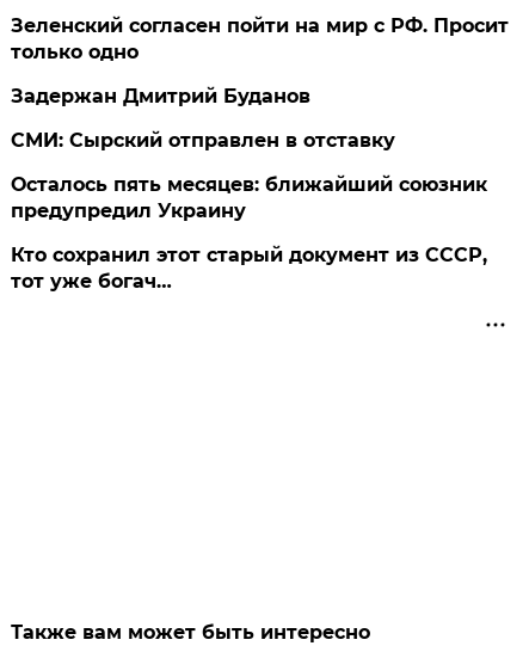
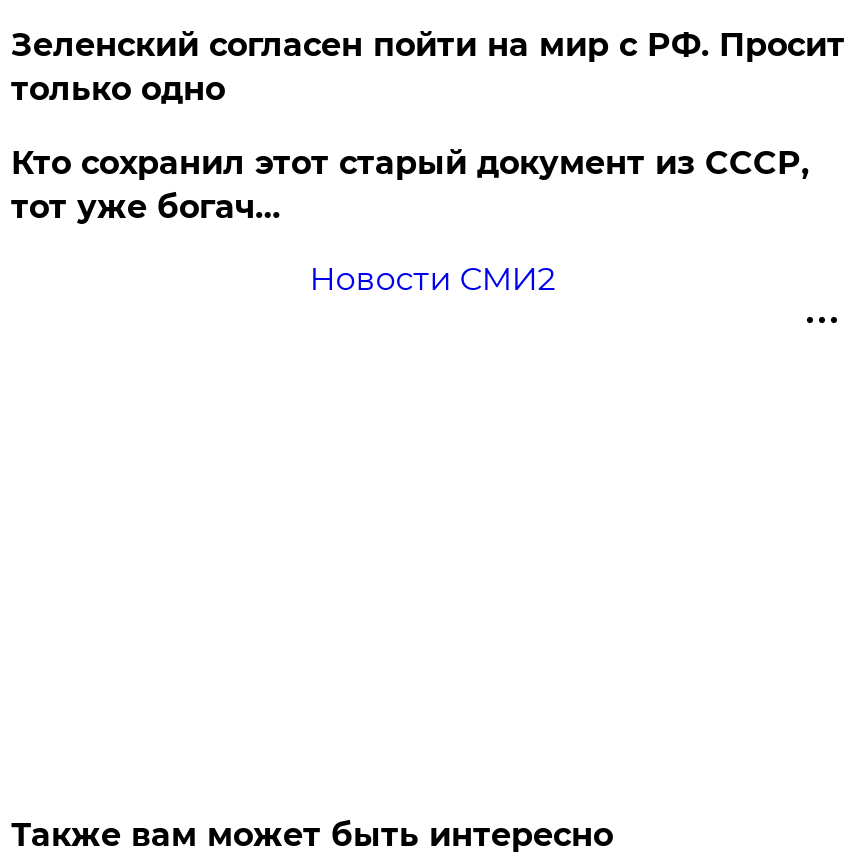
[11,85,488,222] Задержан Дмитрий Буданов | СМИ: Сырский отправлен в отставку | Осталось пять месяцев: ближайший союзник | предупредил Украину -> none
moved [11,243,488,292] -> [11,144,809,226]: Кто сохранил этот старый документ из СССР, | тот уже богач…
none -> [309,260,555,298] Новости СМИ2

